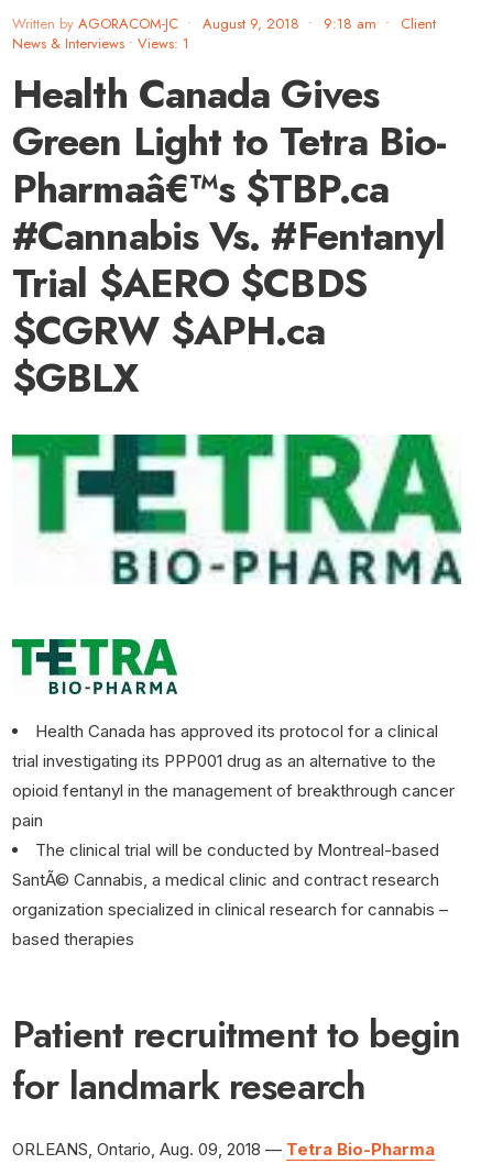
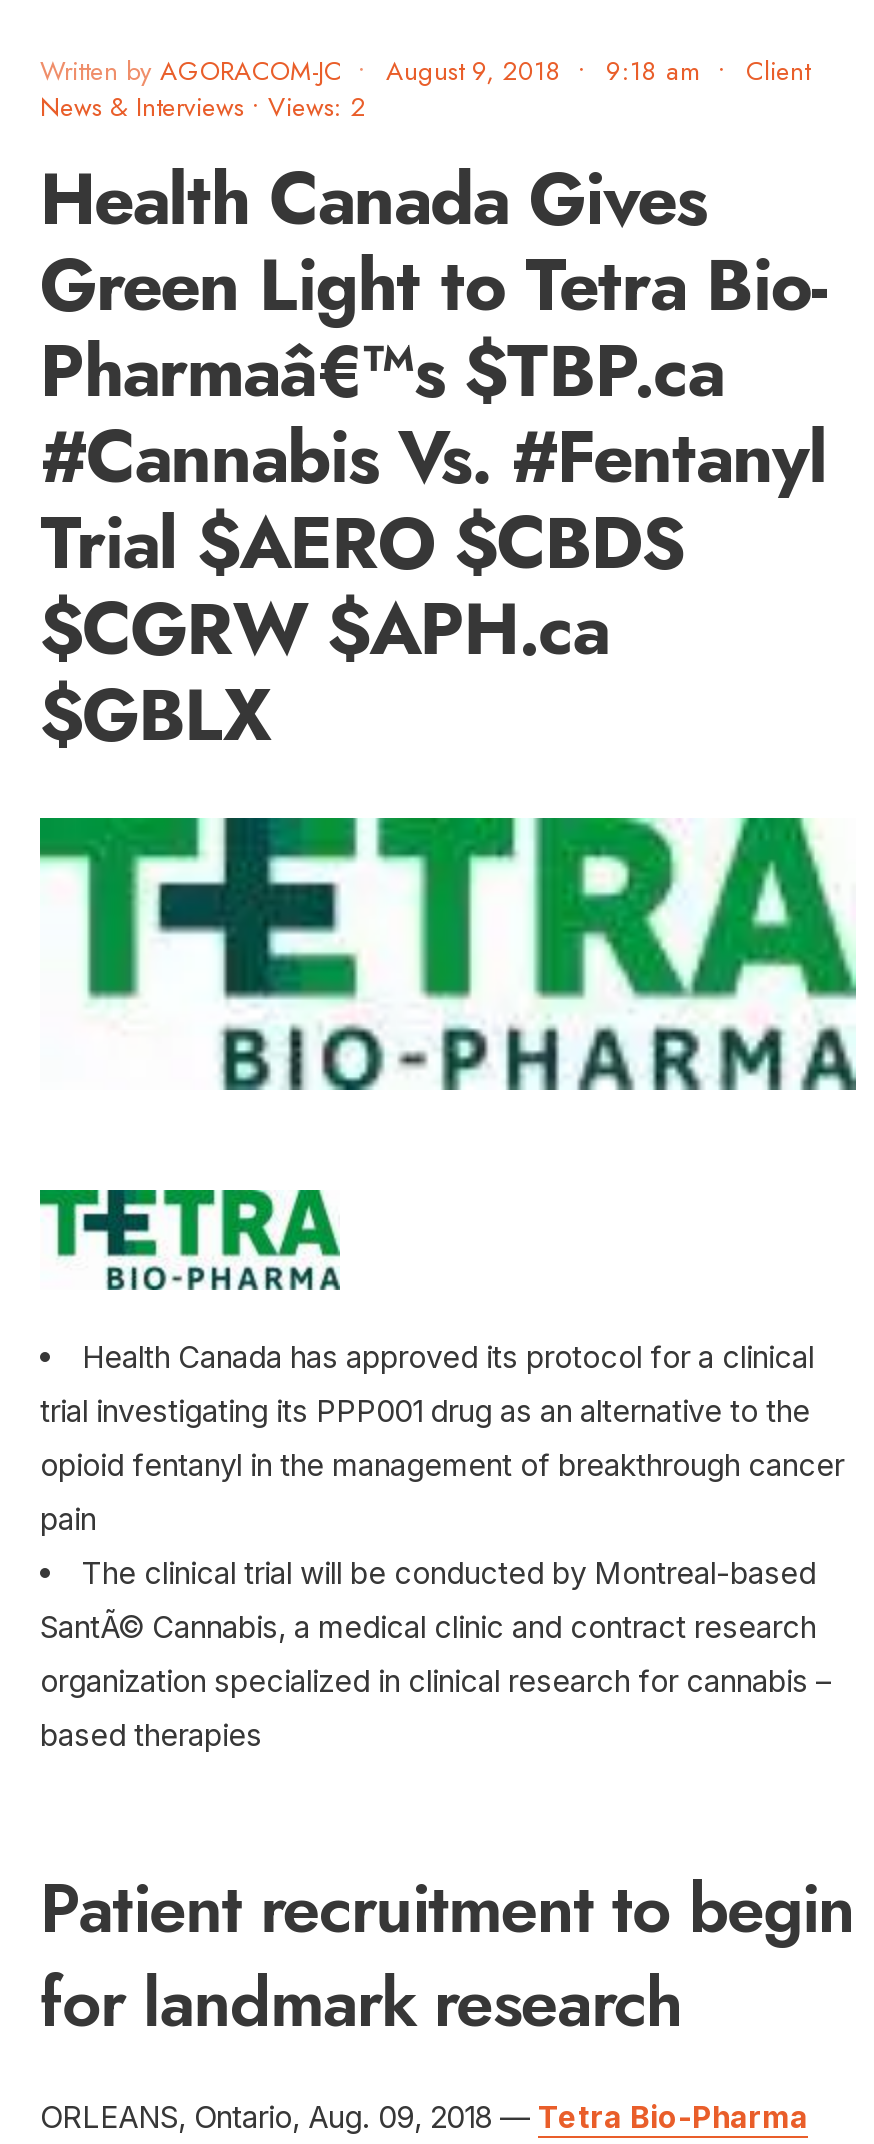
[12,33,189,54] News & Interviews • Views: 1 -> [40,88,366,126] News & Interviews • Views: 2

